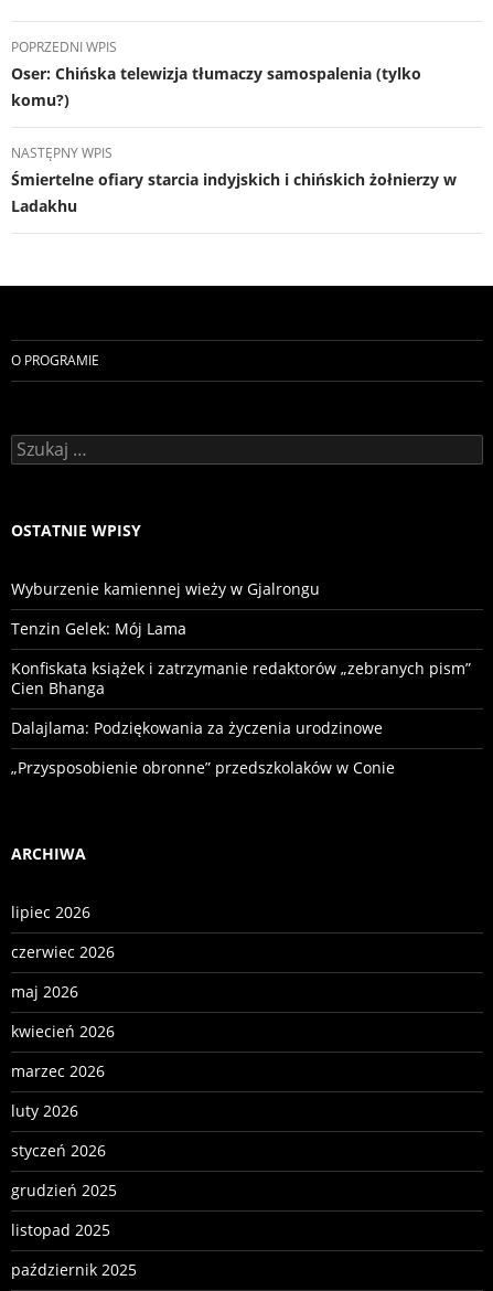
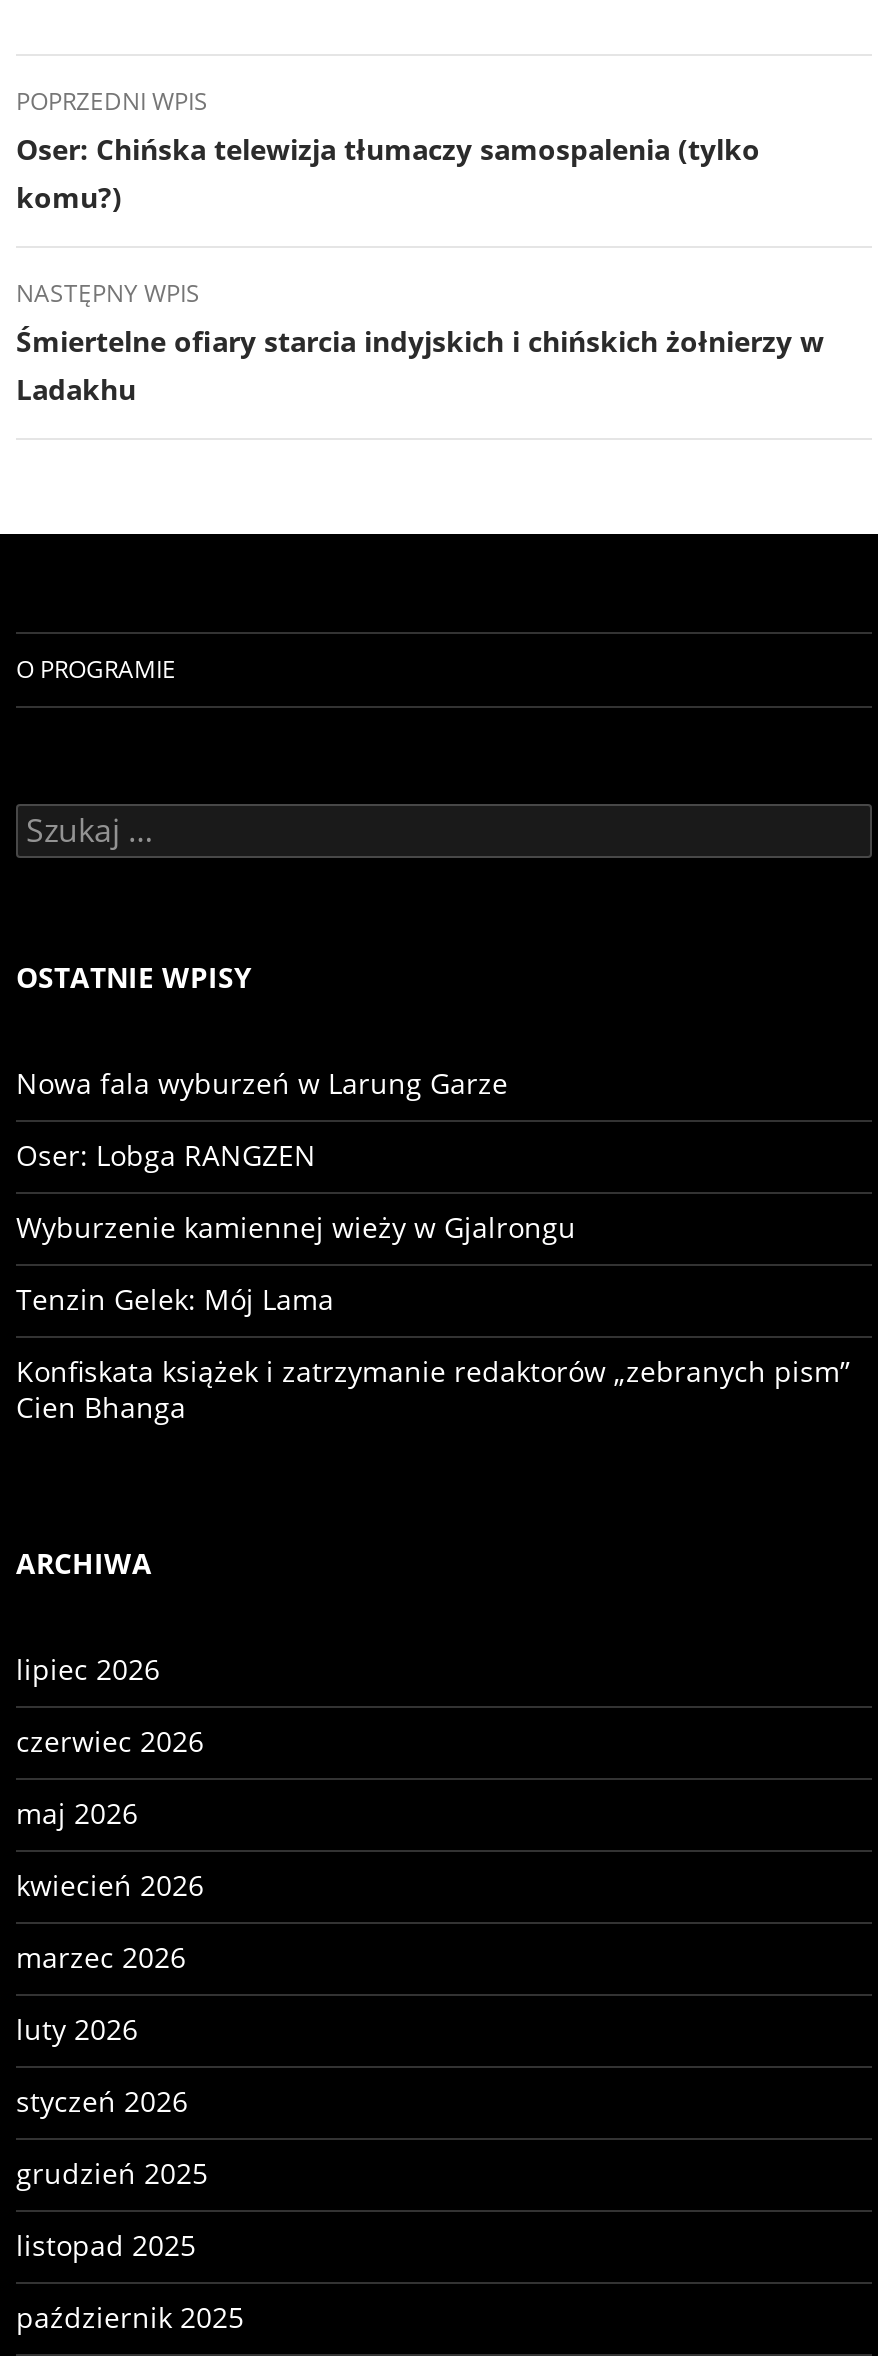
none -> [16,1064,508,1174] Nowa fala wyburzeń w Larung Garze | Oser: Lobga RANGZEN
moved [11,578,471,699] -> [16,1208,850,1426]: Wyburzenie kamiennej wieży w Gjalrongu | Tenzin Gelek: Mój Lama | Konfiskata książek i zatrzymanie redaktorów „zebranych pism” | Cien Bhanga
[11,717,395,778] Dalajlama: Podziękowania za życzenia urodzinowe | „Przysposobienie obronne” przedszkolaków w Conie -> none

